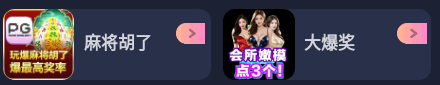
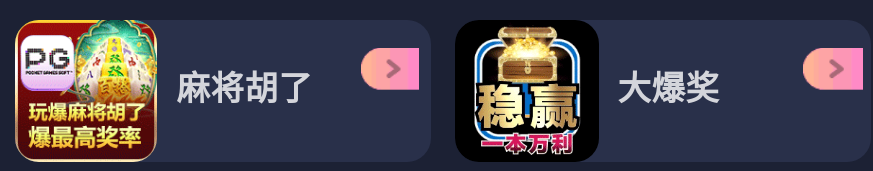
[228,10,288,80] [image] -> [467,26,583,162] [image]

